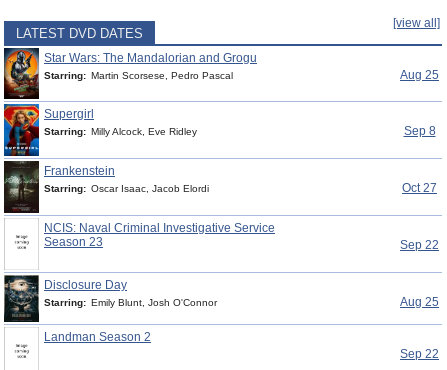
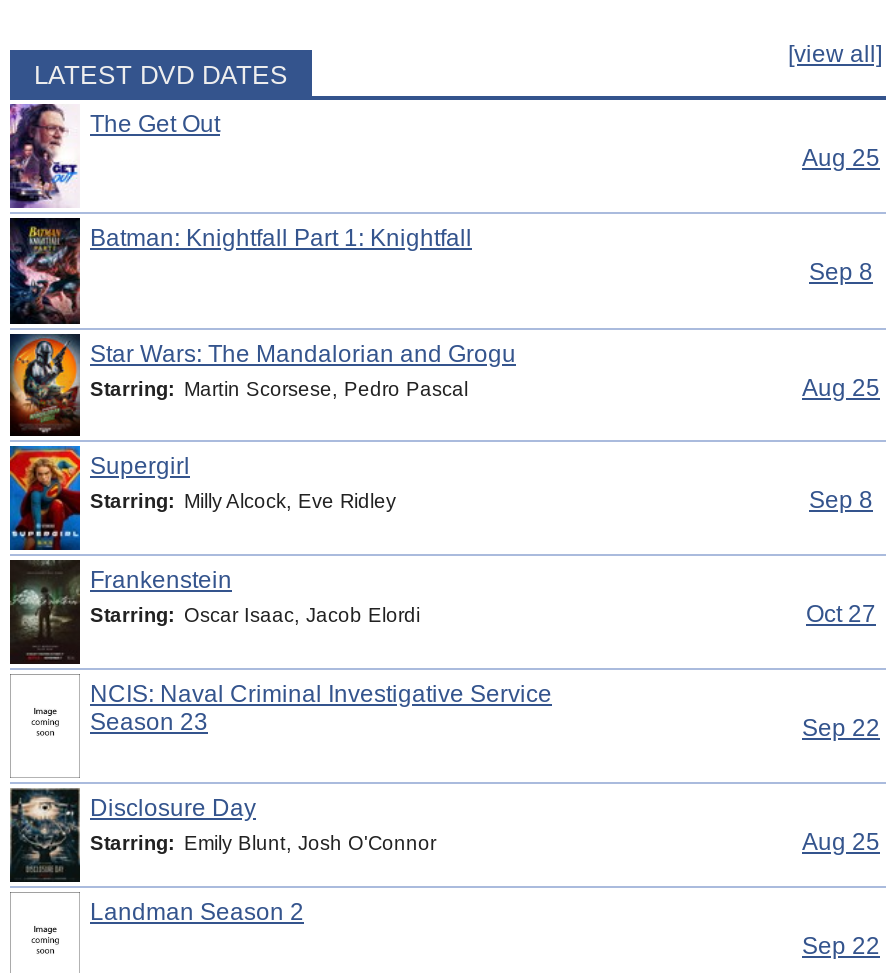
none -> [8,102,880,332] [image] | The Get Out | Aug 25 | Batman: Knightfall Part 1: Knightfall | Sep 8

